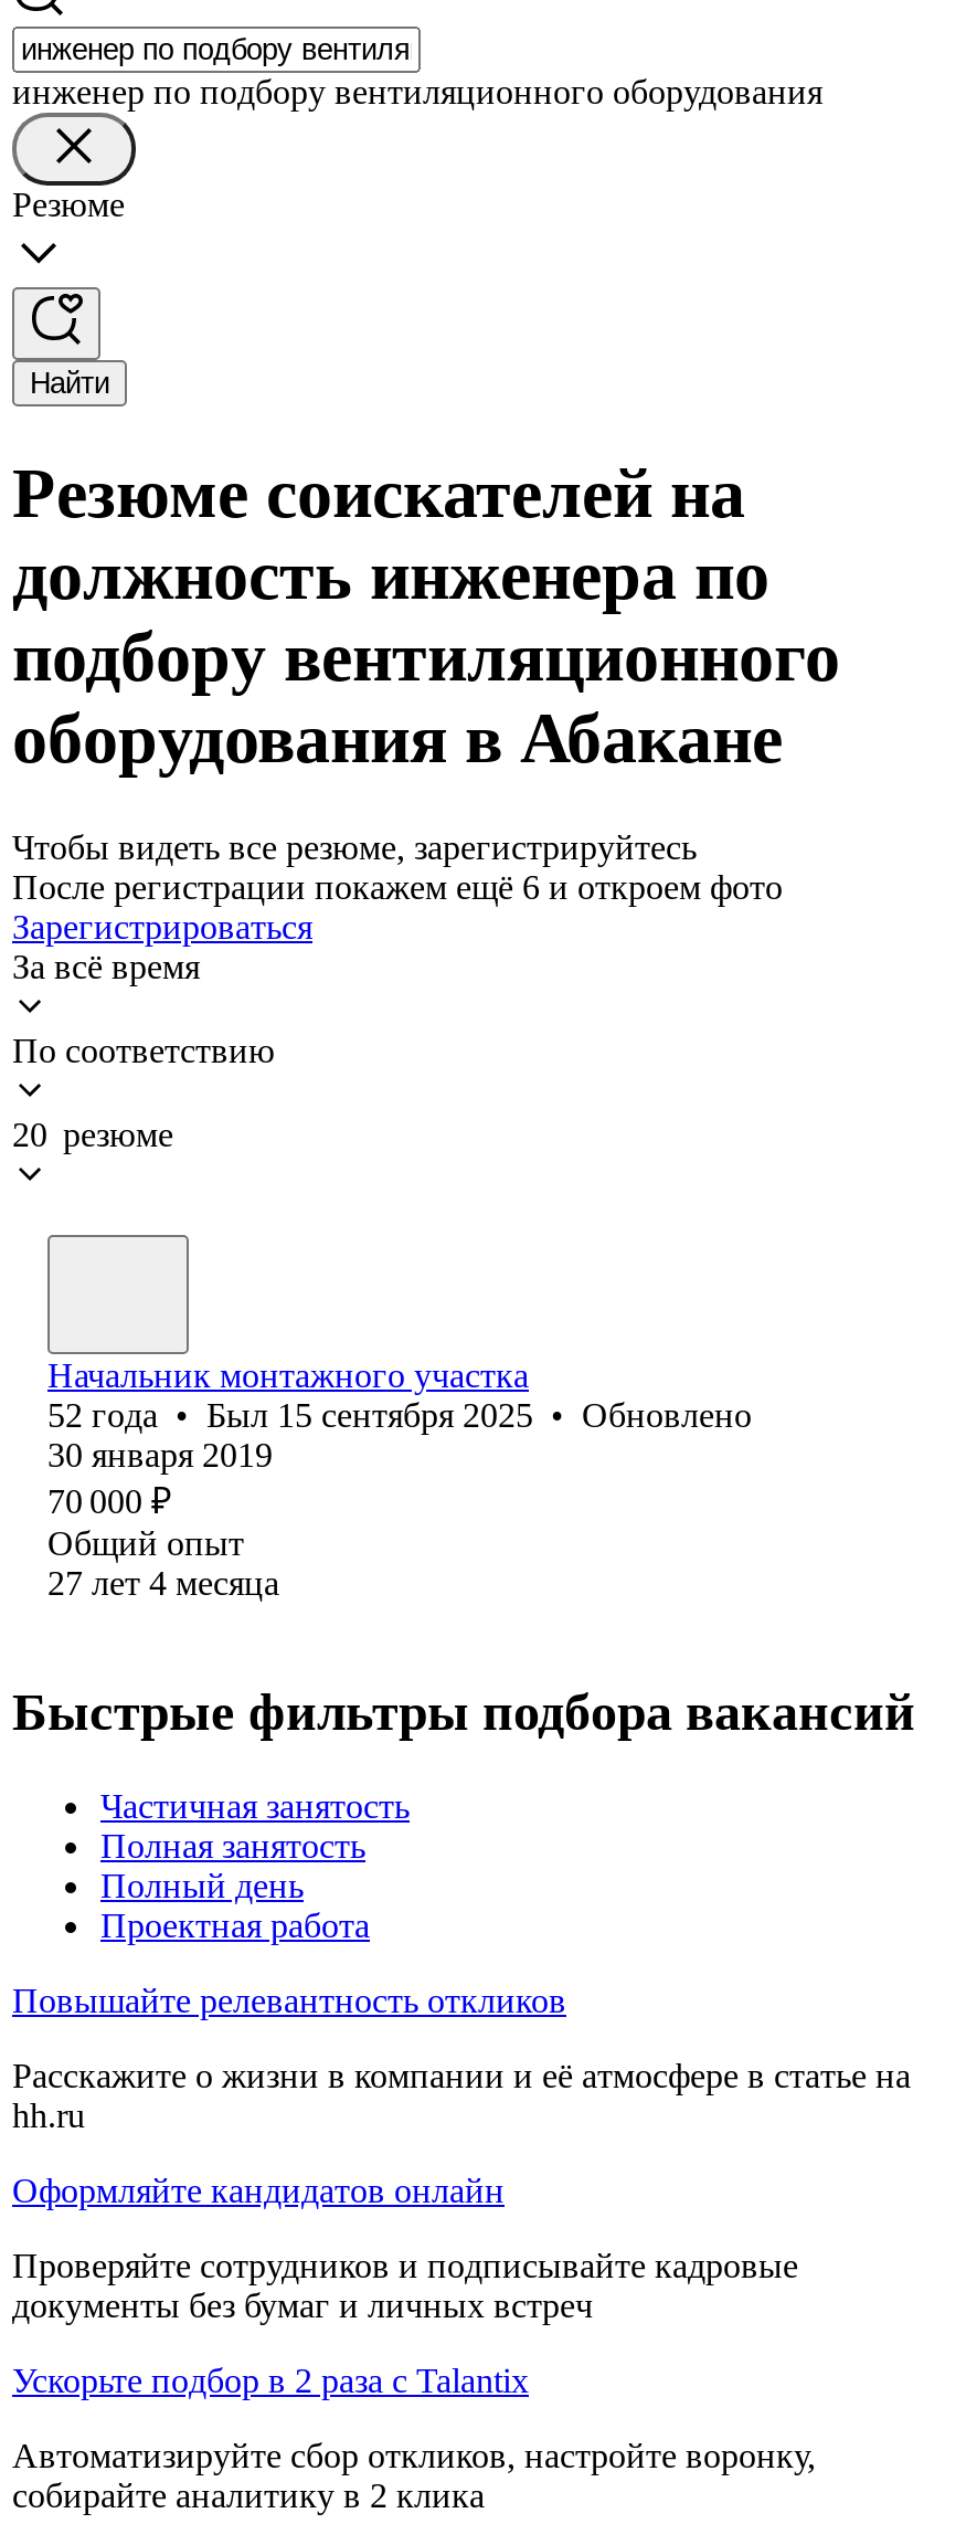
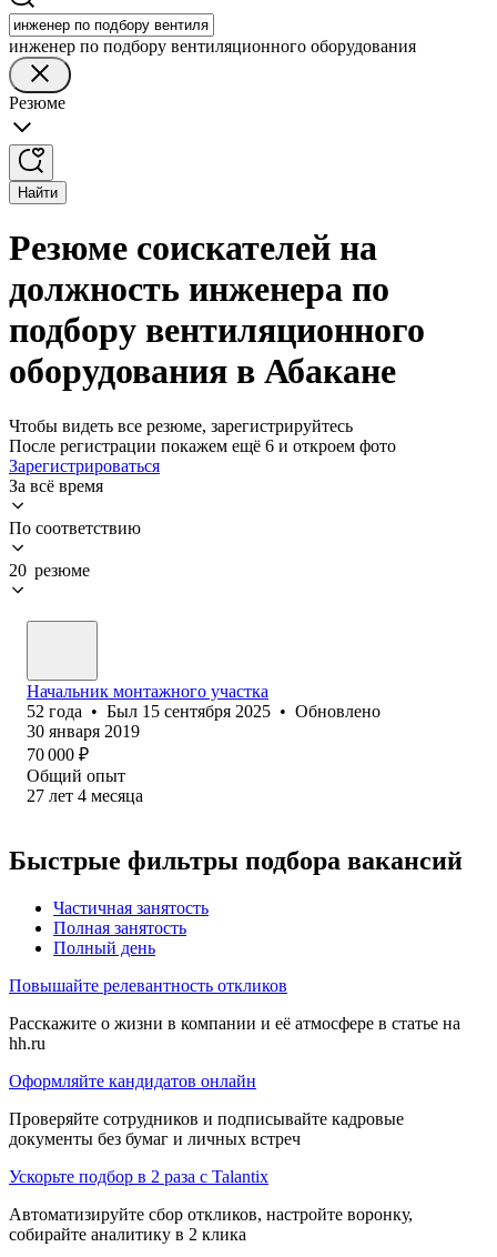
[100,1906,370,1943] Проектная работа -> none

